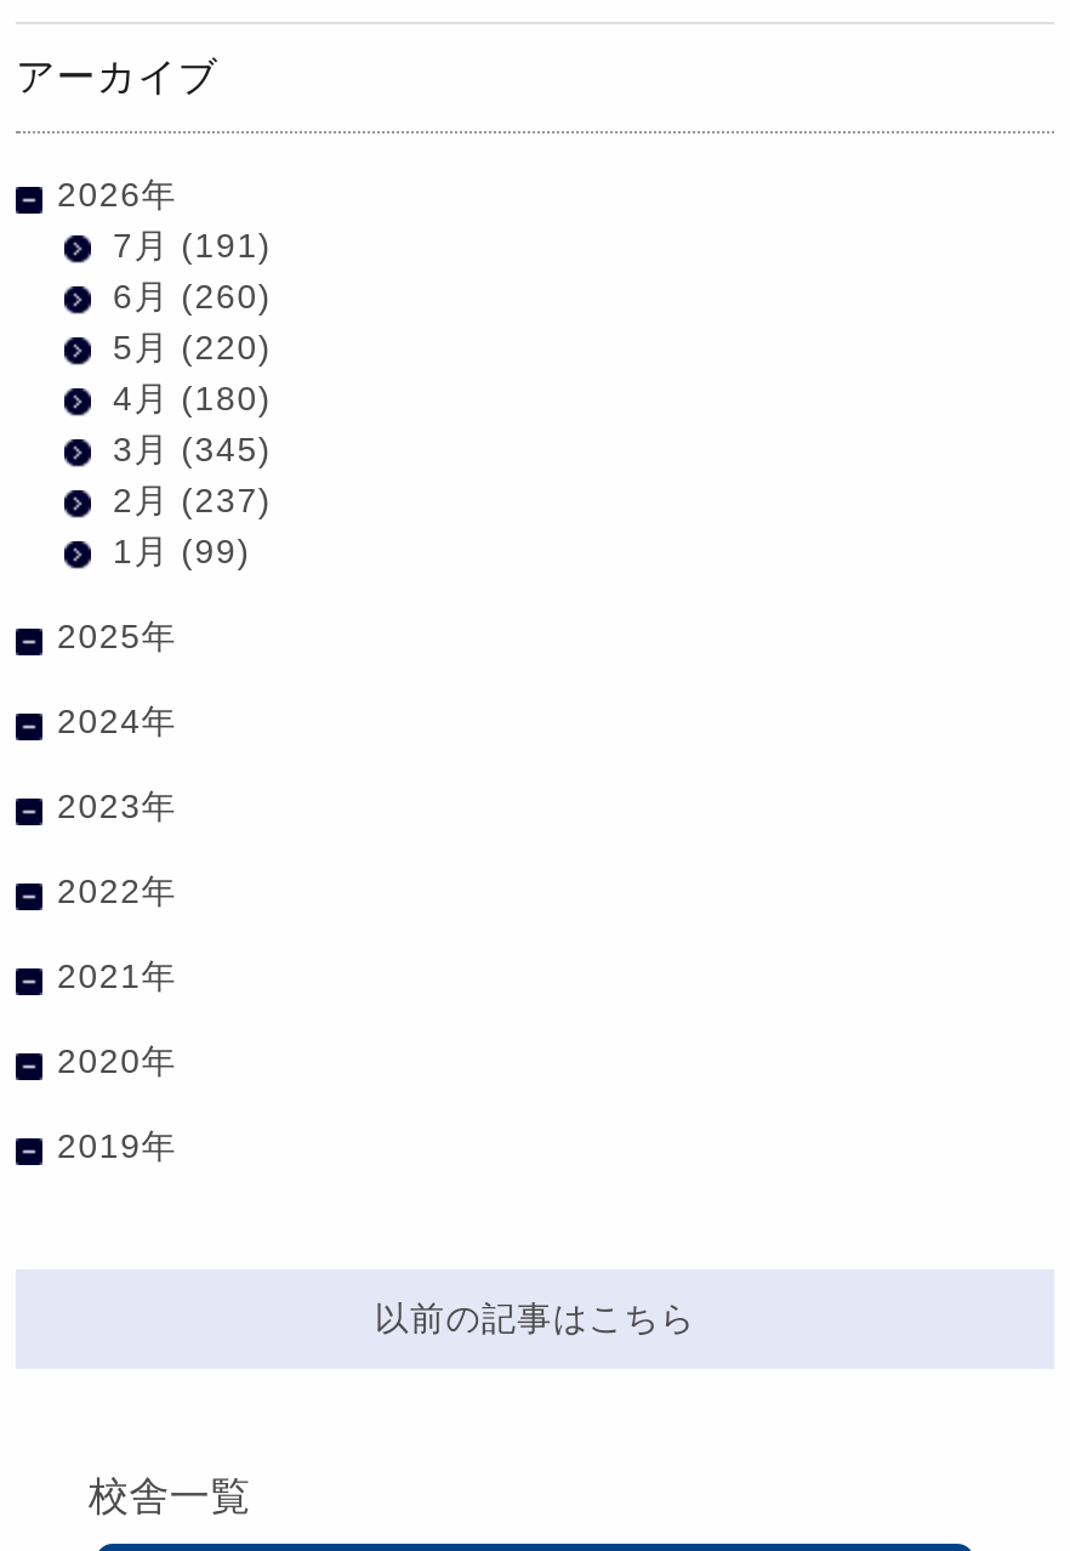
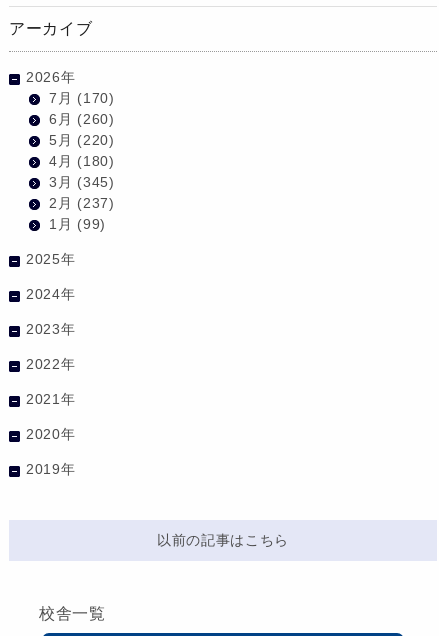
[113,227,272,266] 7月(191) -> [49,90,115,106] 7月(170)

